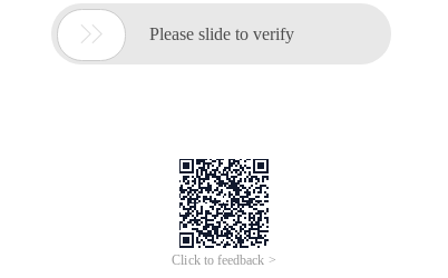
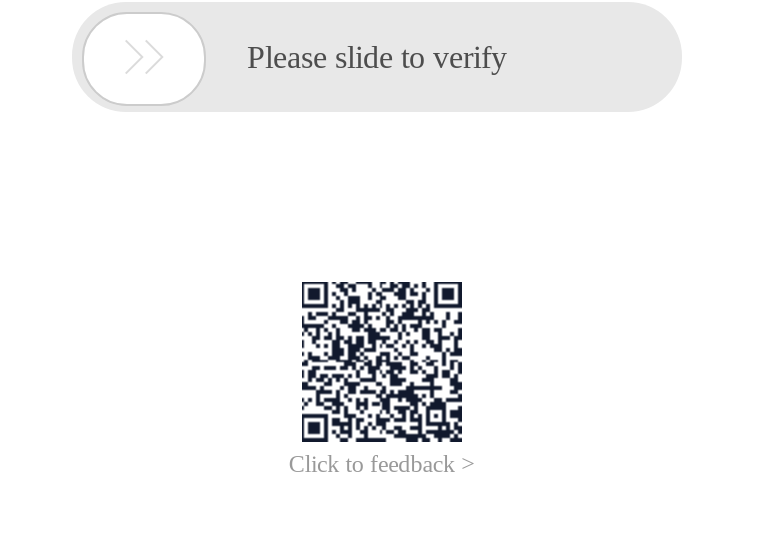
[179,159,270,249] [image] -> [302,280,464,444] [image]

